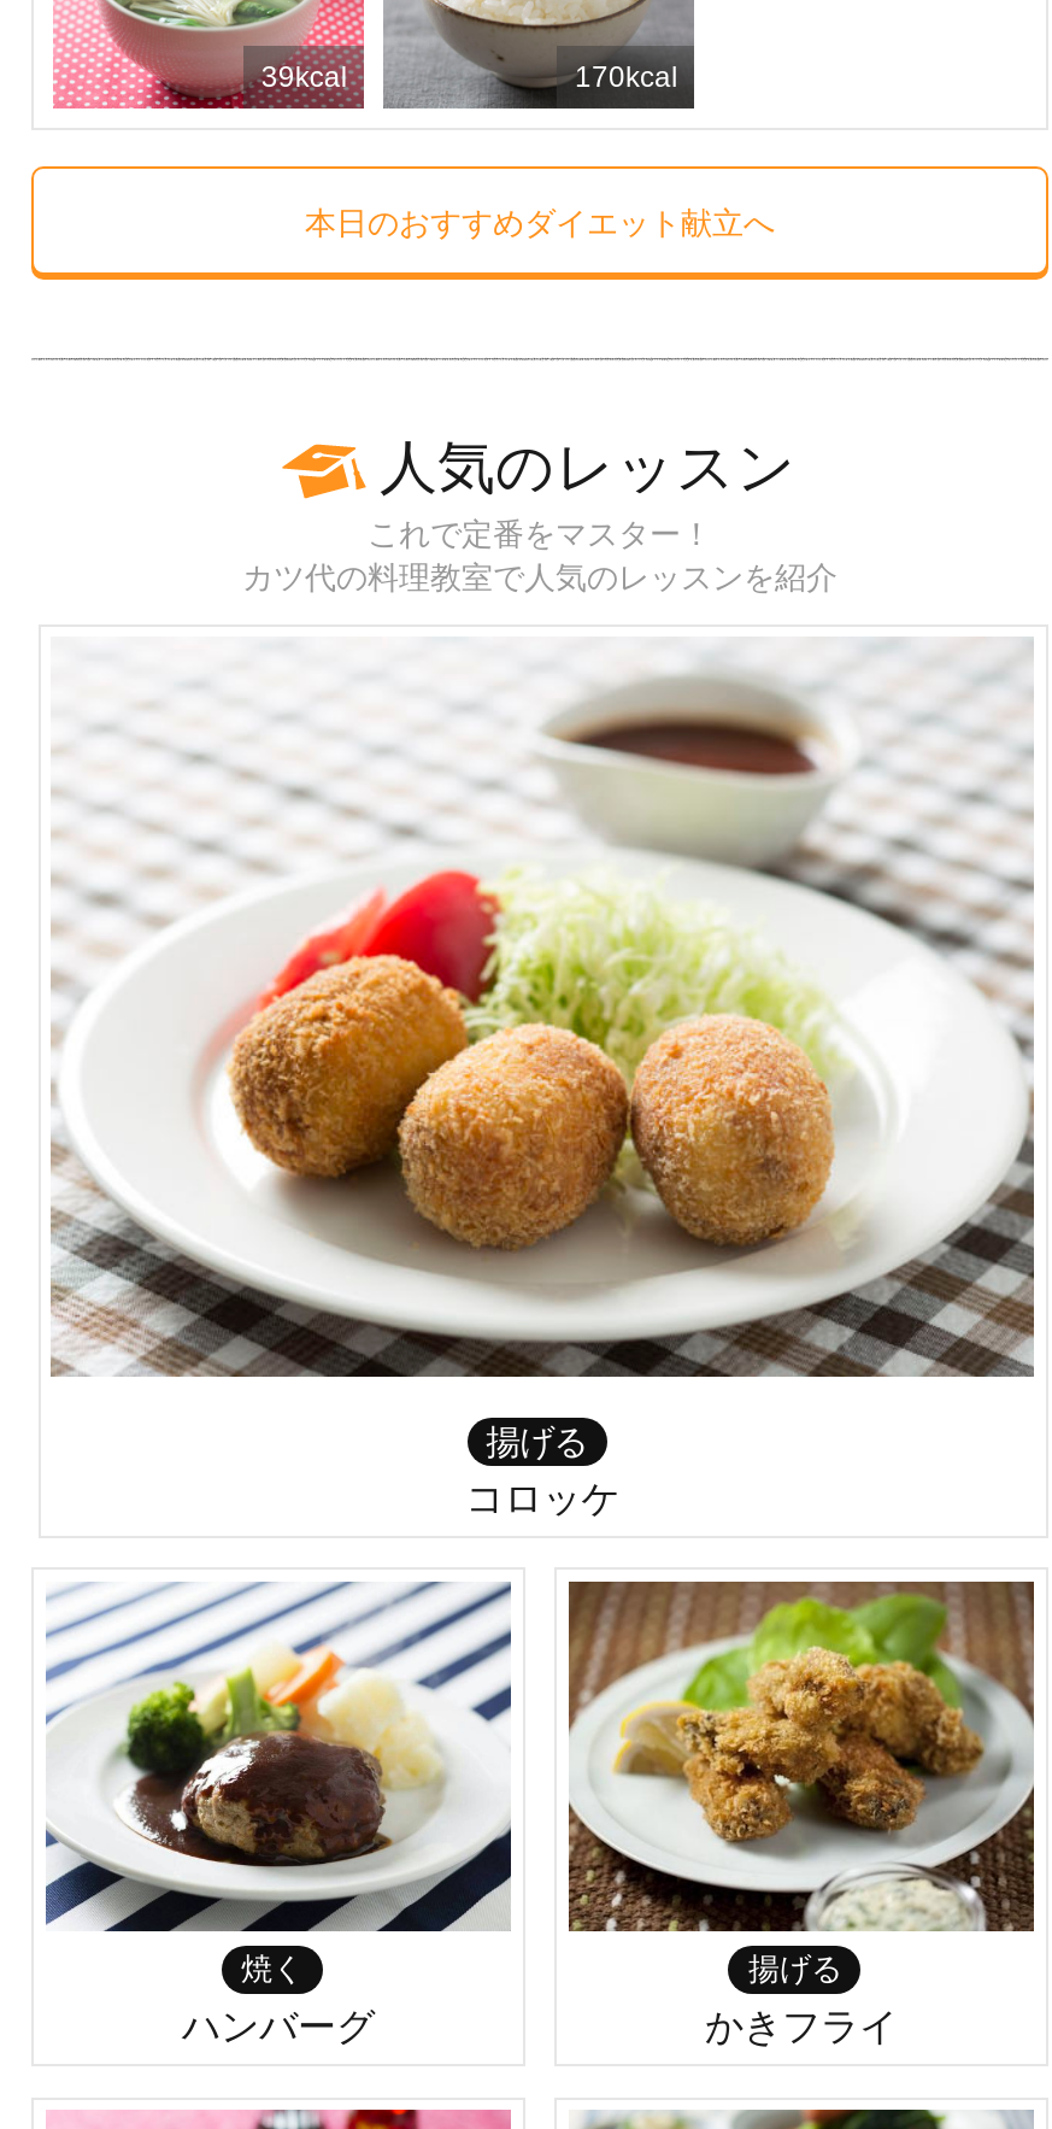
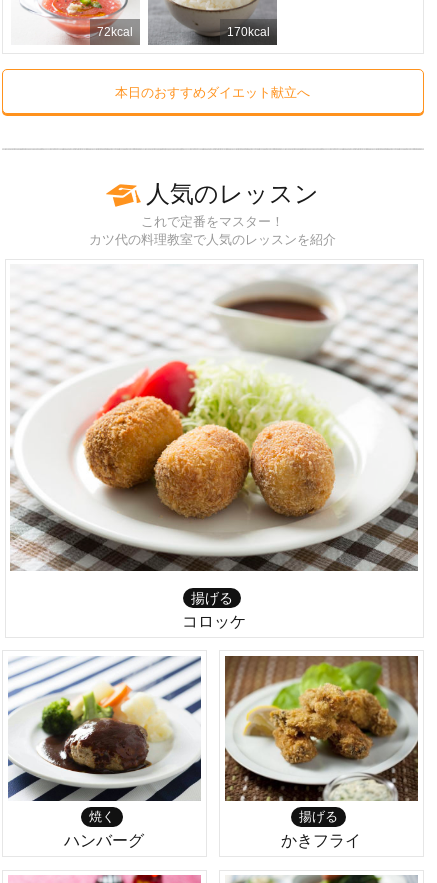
[261,60,348,94] 39kcal -> [97,25,133,39] 72kcal

